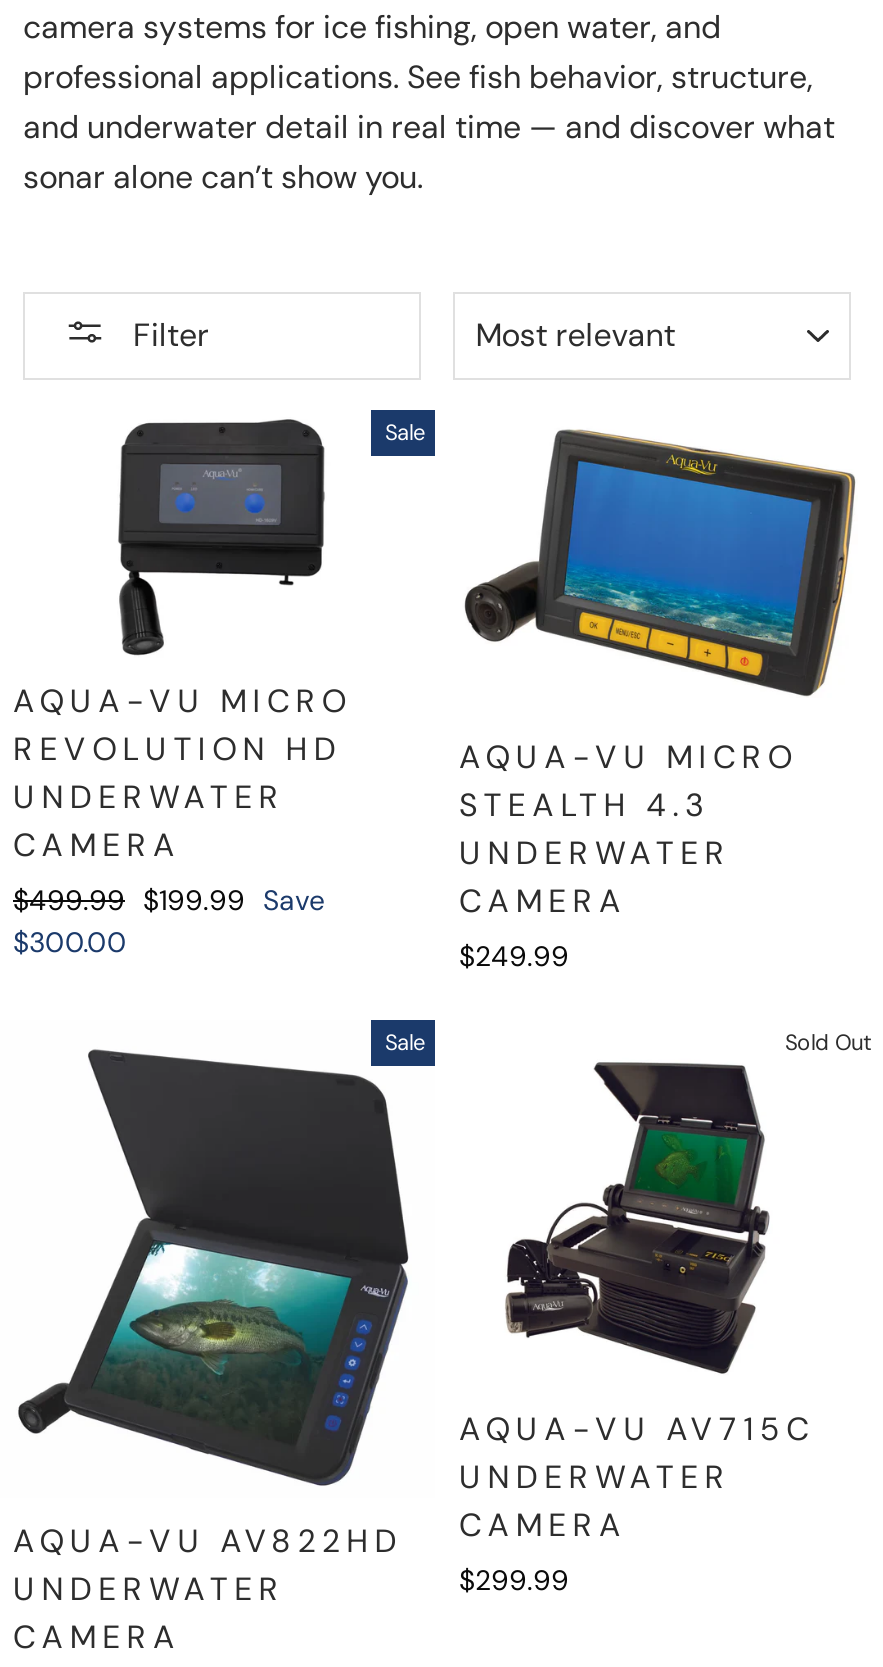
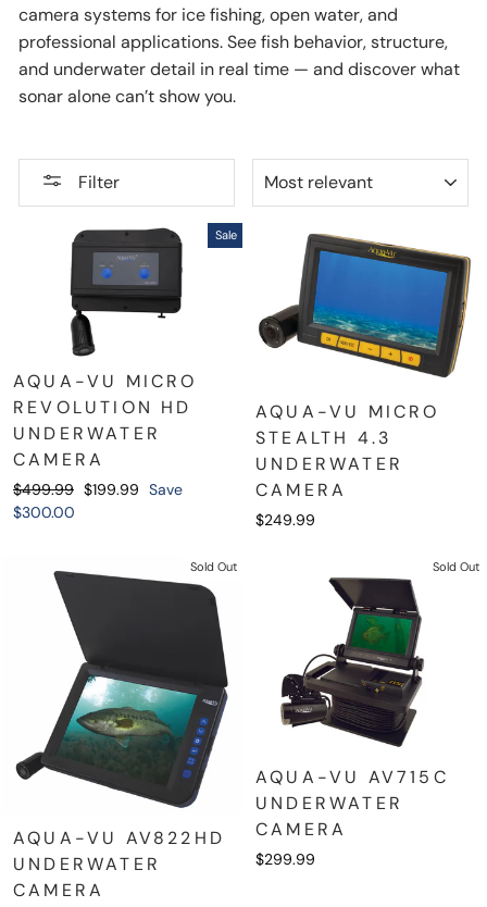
[385,1029,425,1057] Sale -> [190,559,237,575] Sold Out

